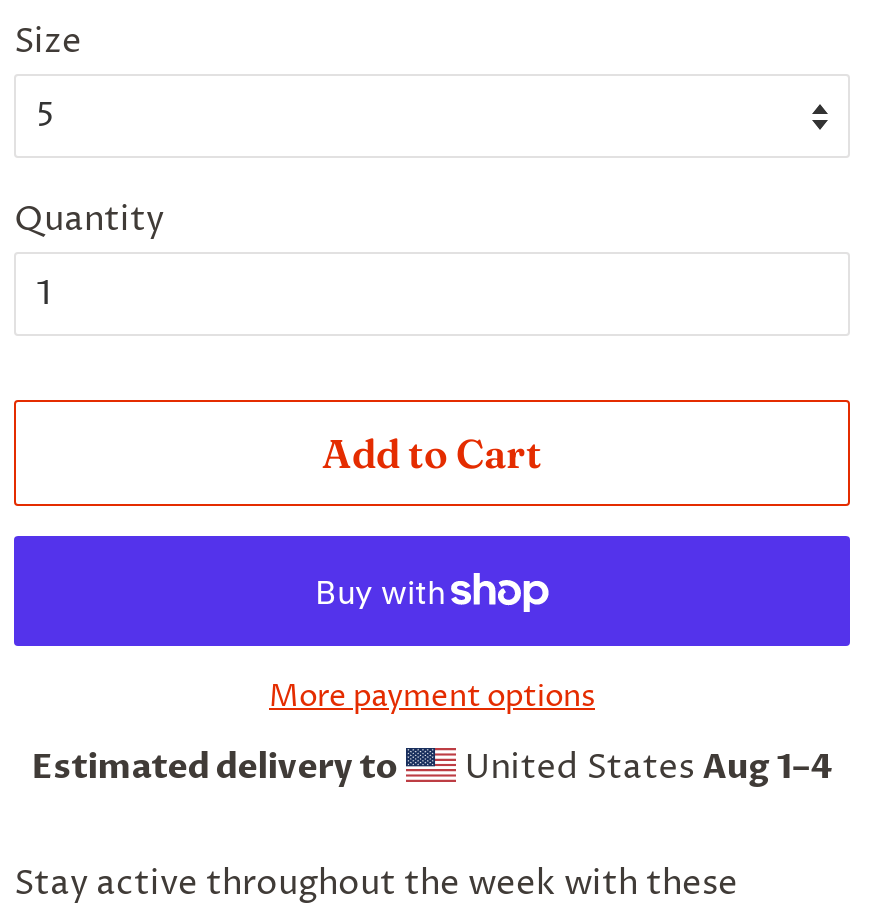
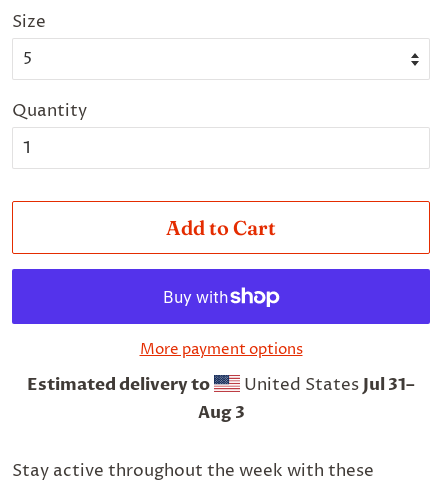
[456,745,832,793] United States Aug 1–4 -> [197,373,415,424] United States Jul 31– | Aug 3

